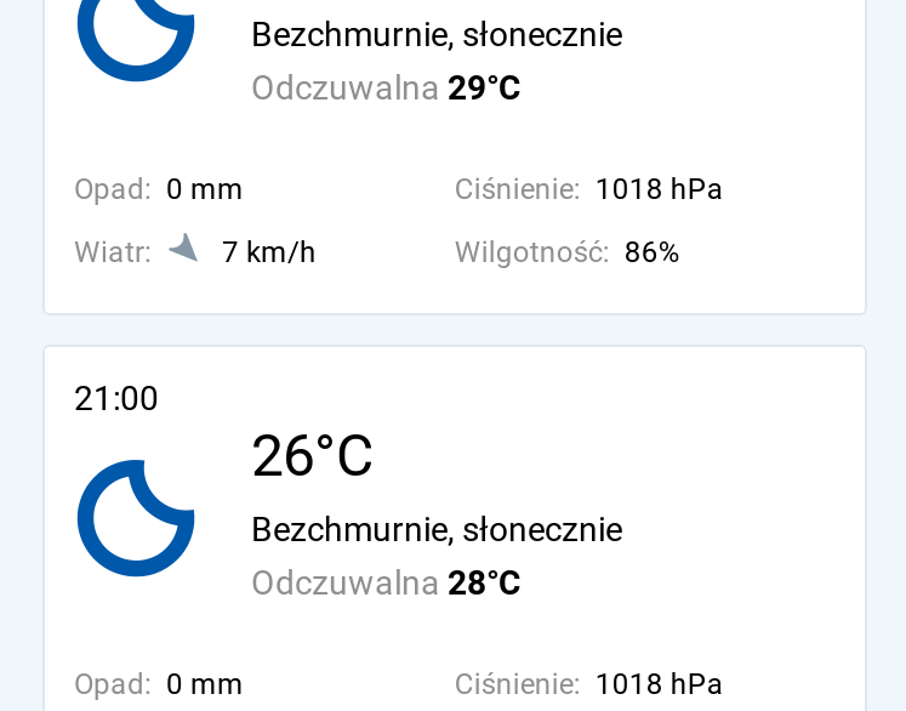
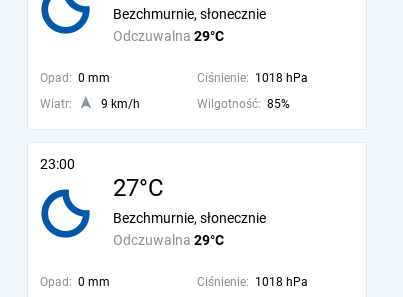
[222,235,680,269] 7 km/h | Wilgotność: 86% -> [101,97,290,111] 9 km/h | Wilgotność: 85%
[74,379,375,490] 21:00 | 26°C -> [40,156,164,202] 23:00 | 27°C
[251,563,520,602] Odczuwalna 28°C -> [113,232,224,248] Odczuwalna 29°C

